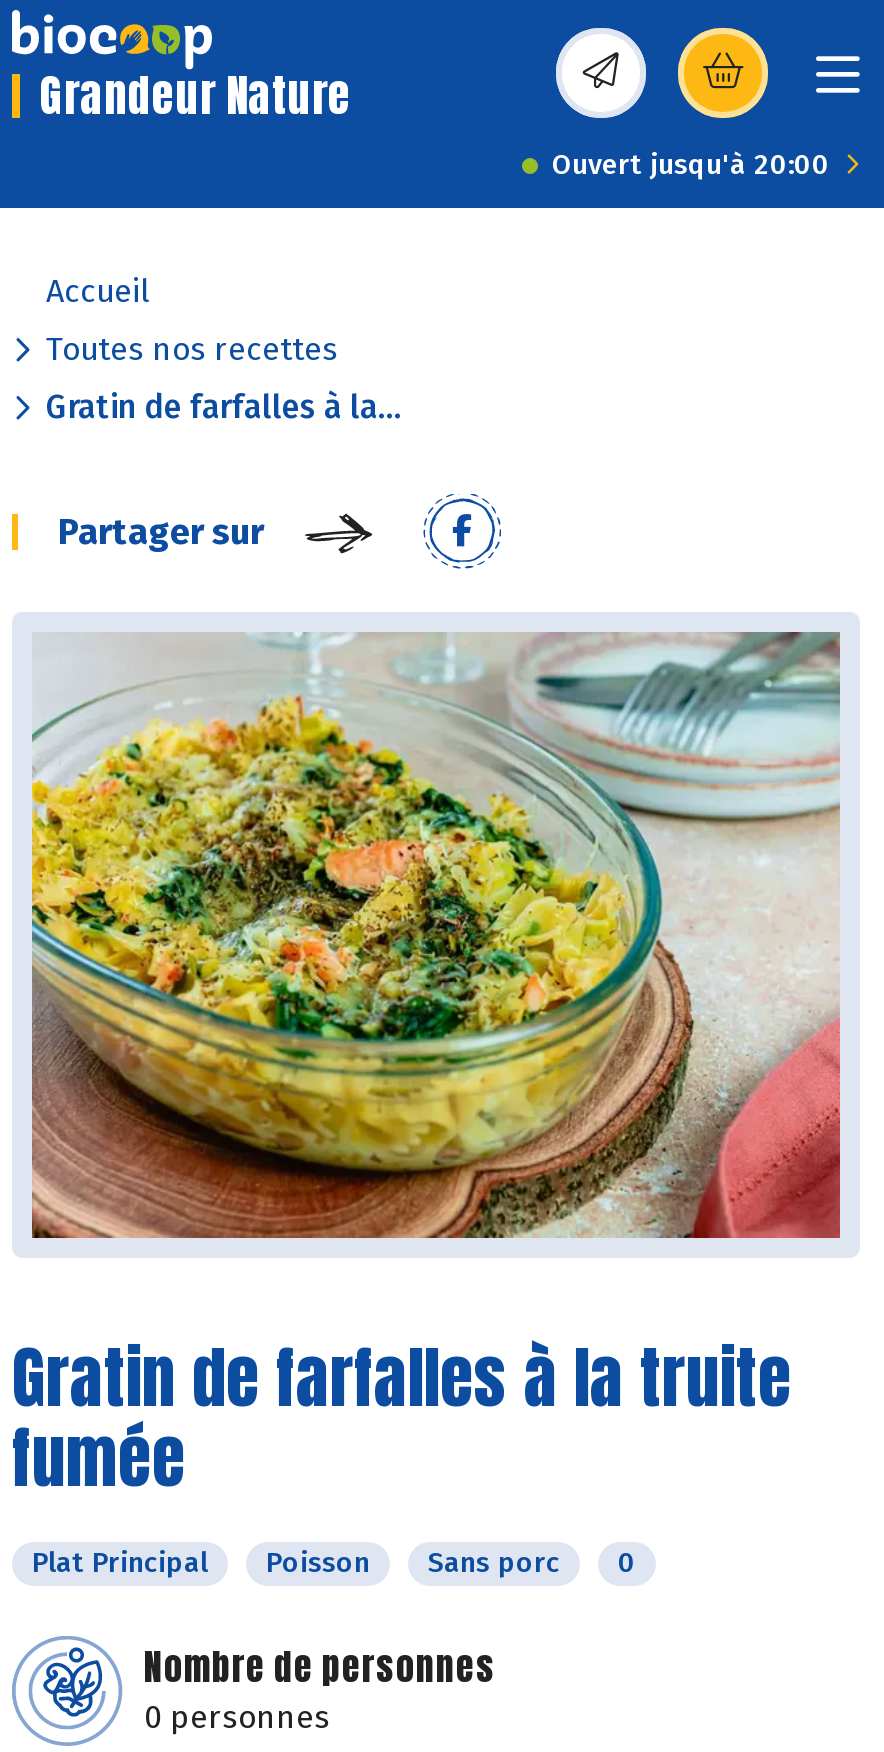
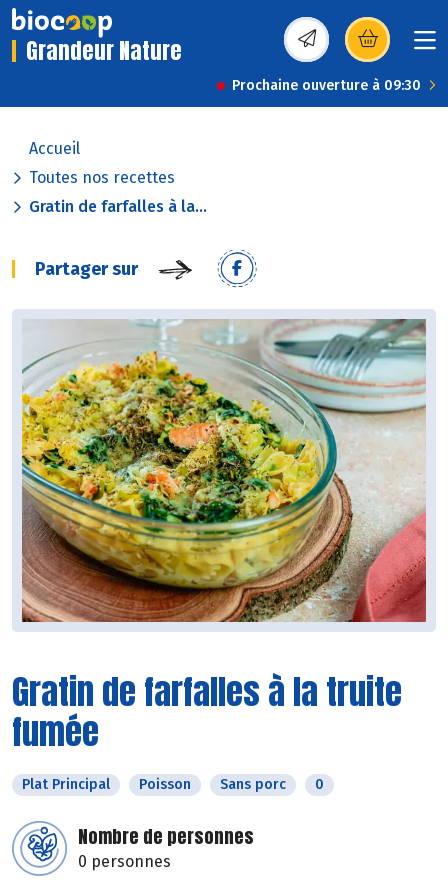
[552,148,830,182] Ouvert jusqu'à 20:00 -> [232,77,421,94] Prochaine ouverture à 09:30

